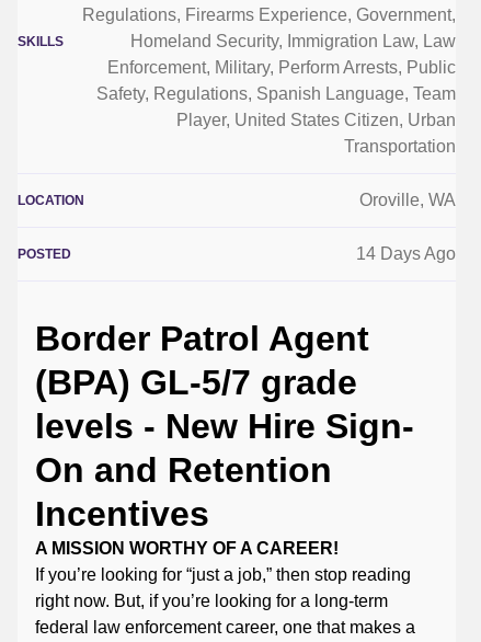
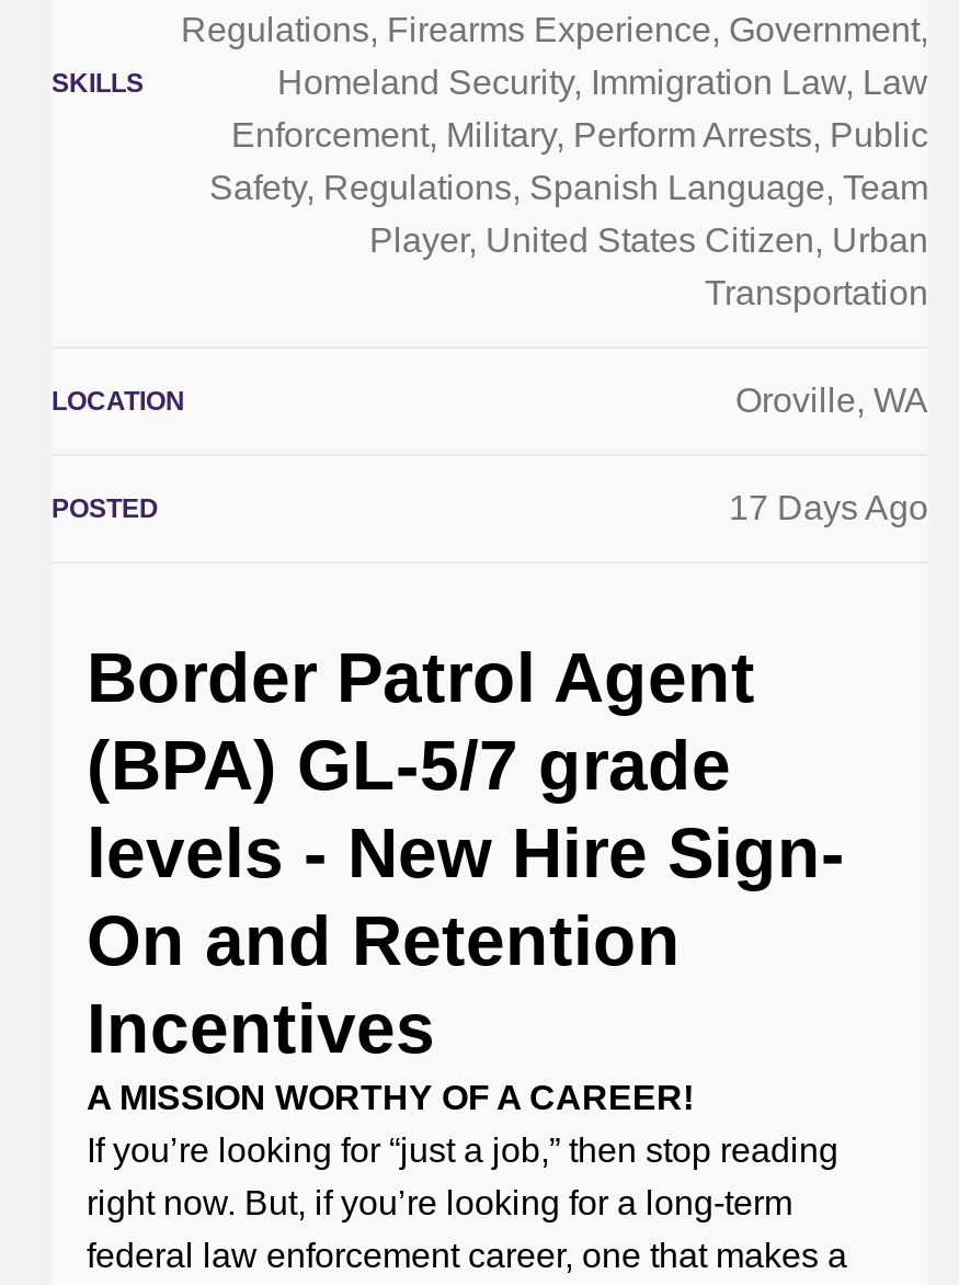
[356,244,456,263] 14 Days Ago -> [729,489,928,526] 17 Days Ago

